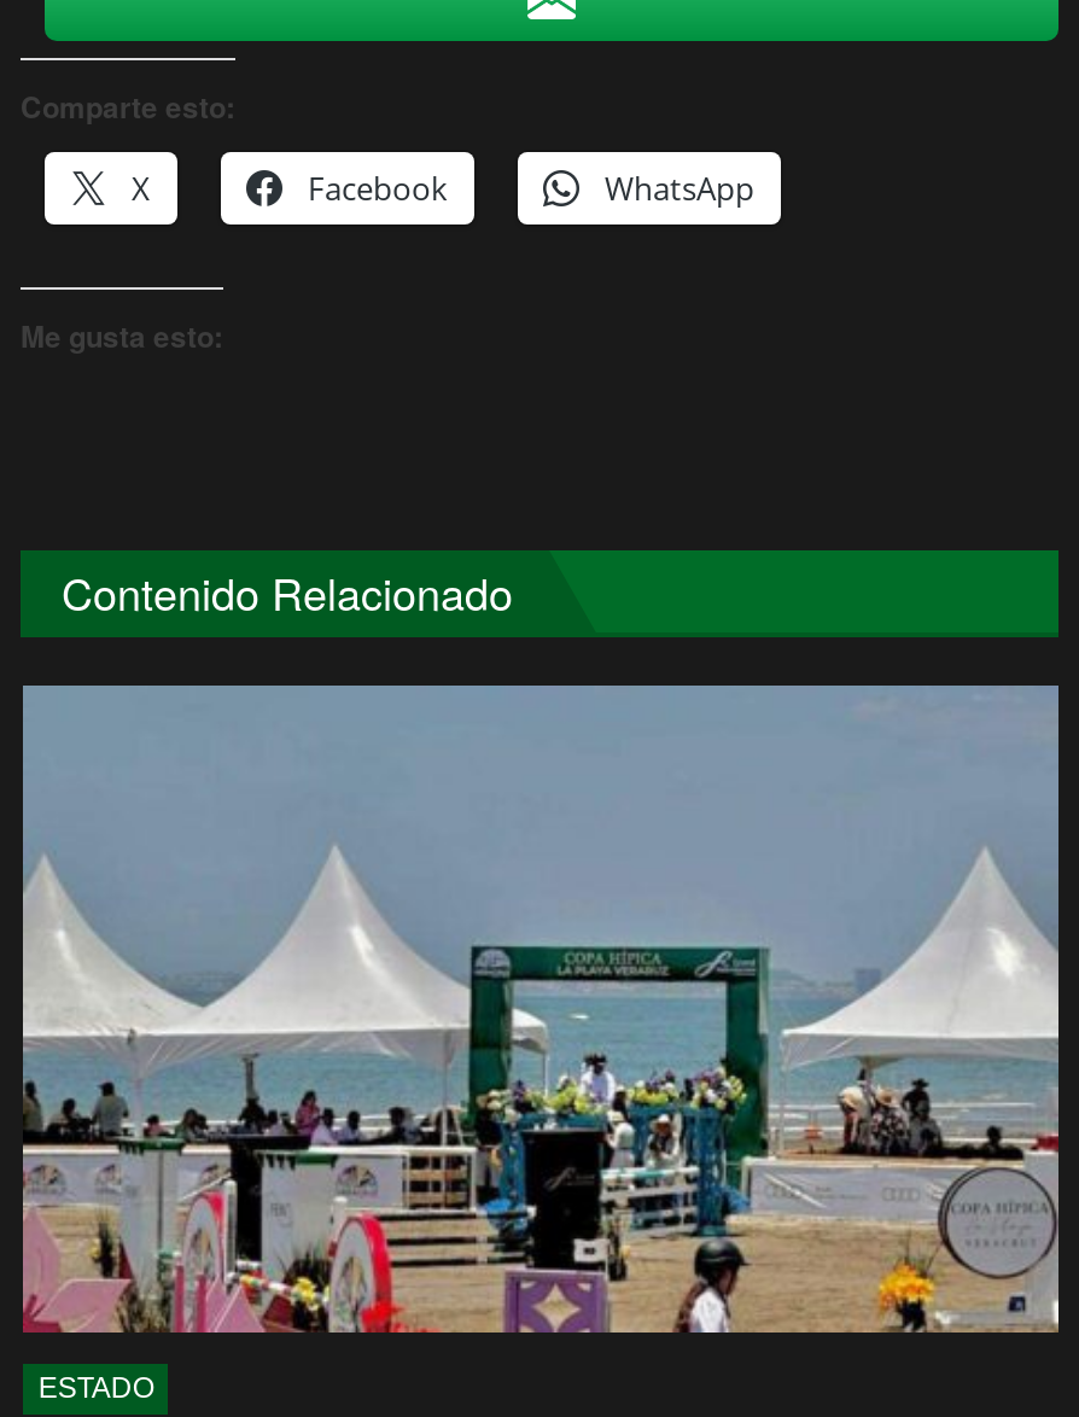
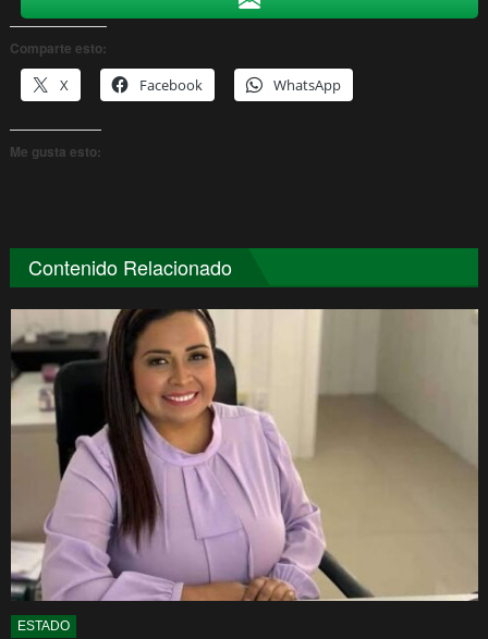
[21,683,1058,1335] [image] -> [10,308,479,602] [image]

